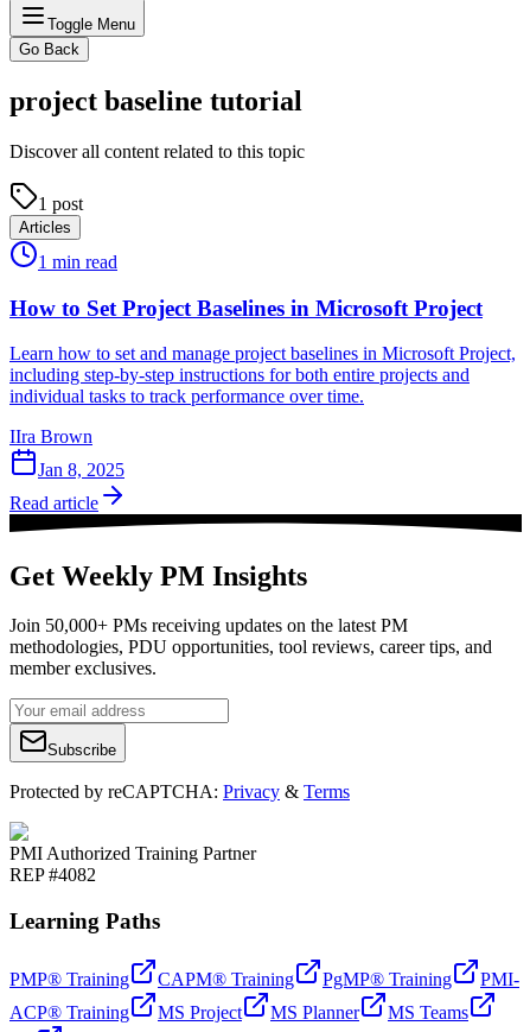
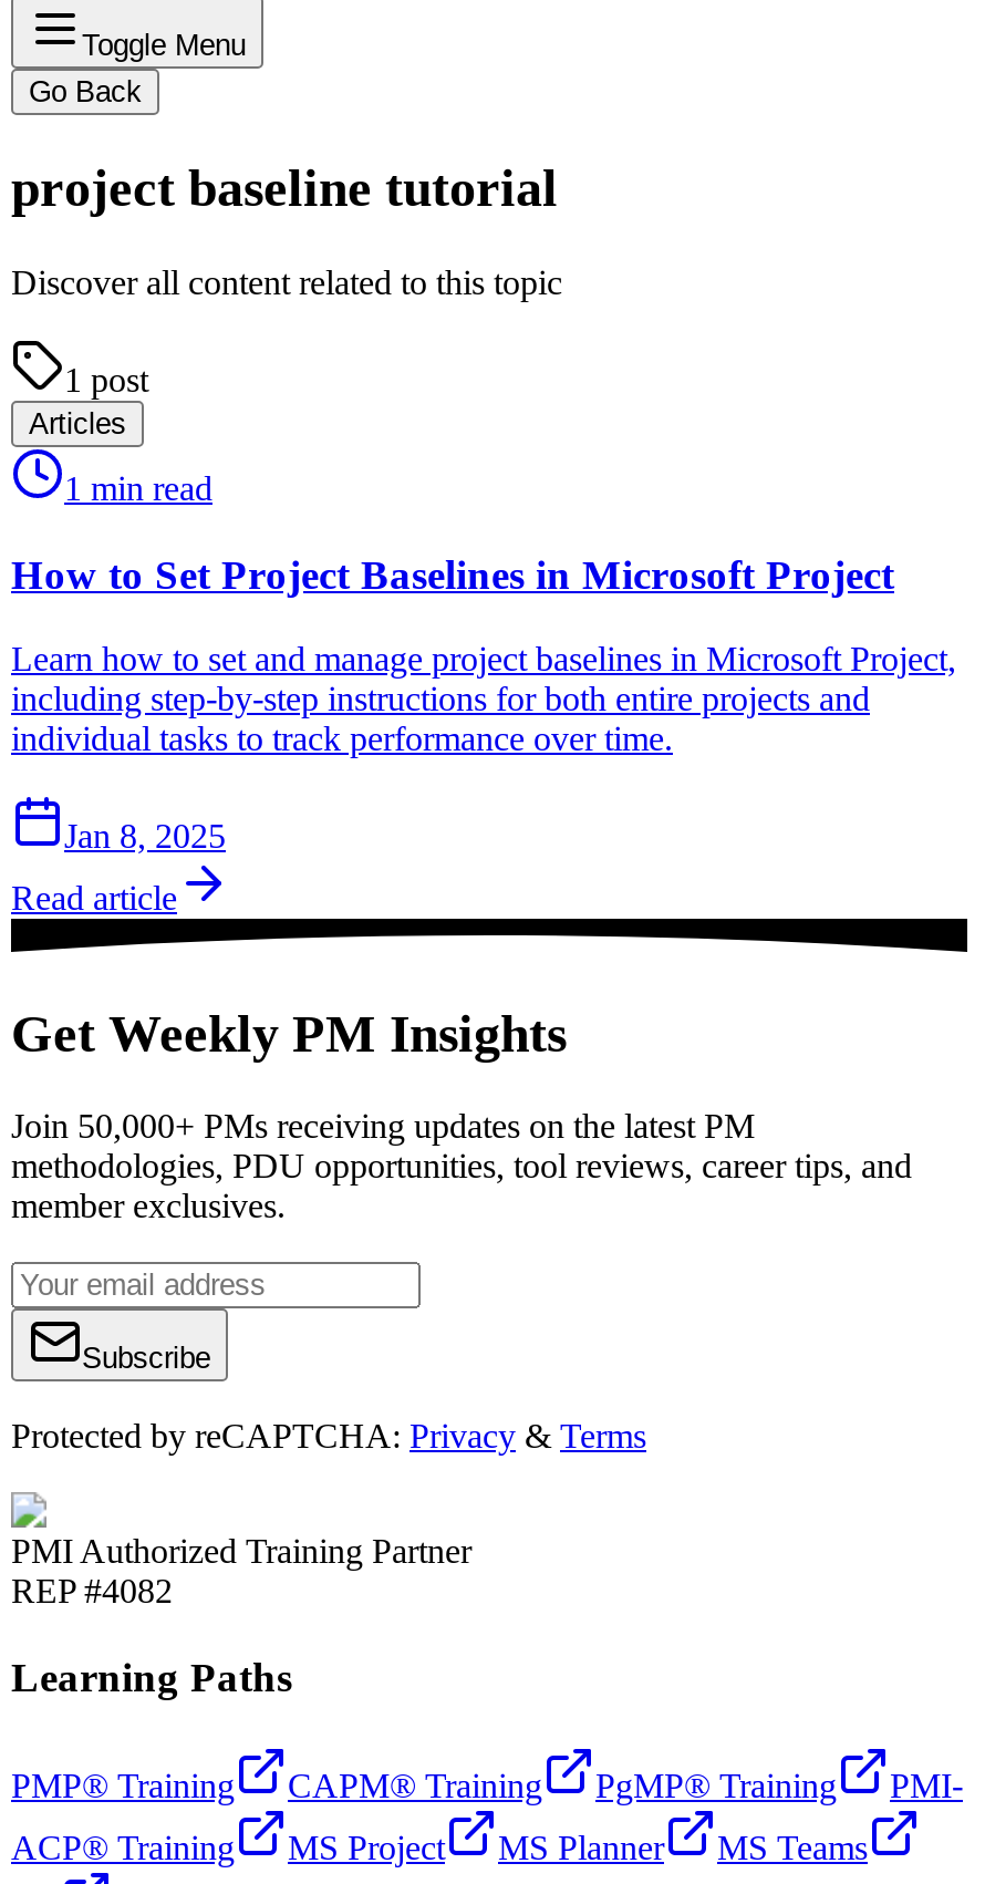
[9,427,92,447] IIra Brown -> none

